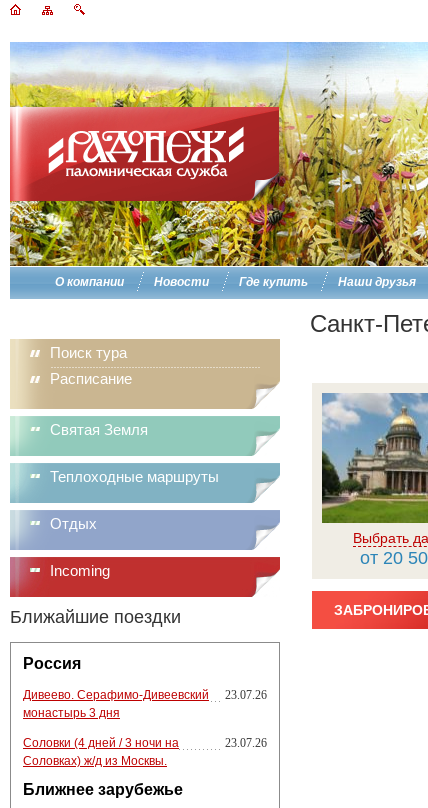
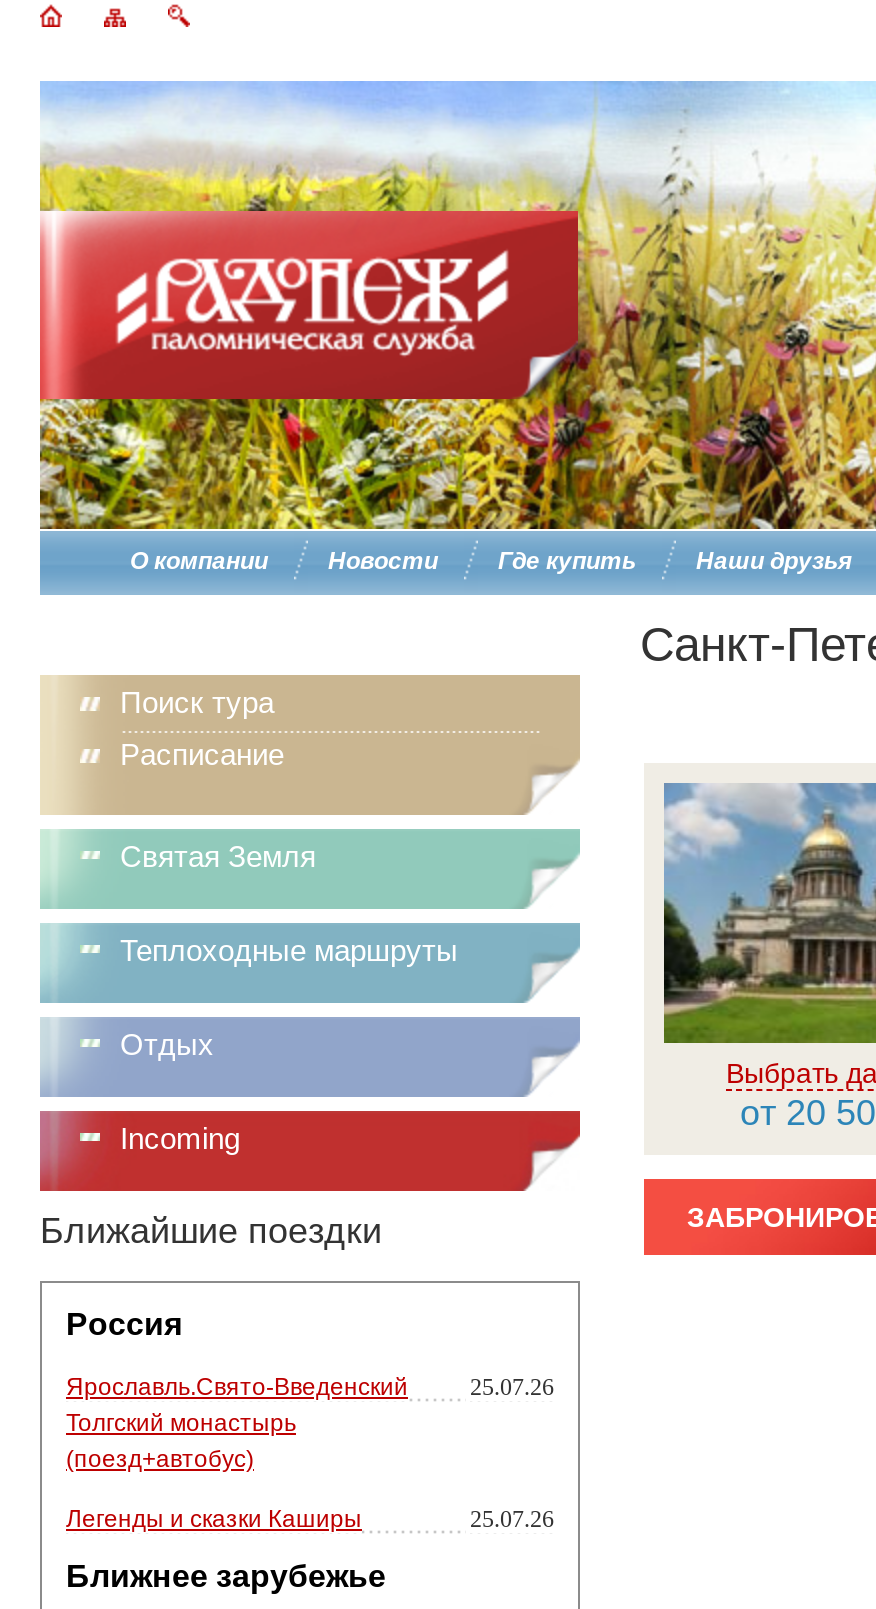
[23,688,209,720] Дивеево. Серафимо-Дивеевский | монастырь 3 дня -> [66,1373,408,1473] Ярославль.Свято-Введенский | Толгский монастырь | (поезд+автобус)
[23,688,267,768] 23.07.26 | Соловки (4 дней / 3 ночи на | Соловках) ж/д из Москвы. -> [470,1373,554,1401] 25.07.26
[225,736,267,750] 23.07.26 -> [66,1505,554,1533] Легенды и сказки Каширы | 25.07.26

